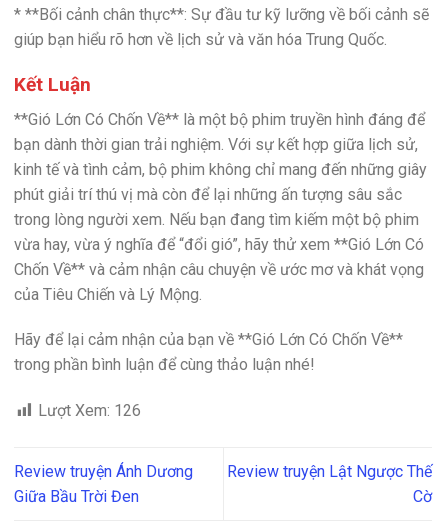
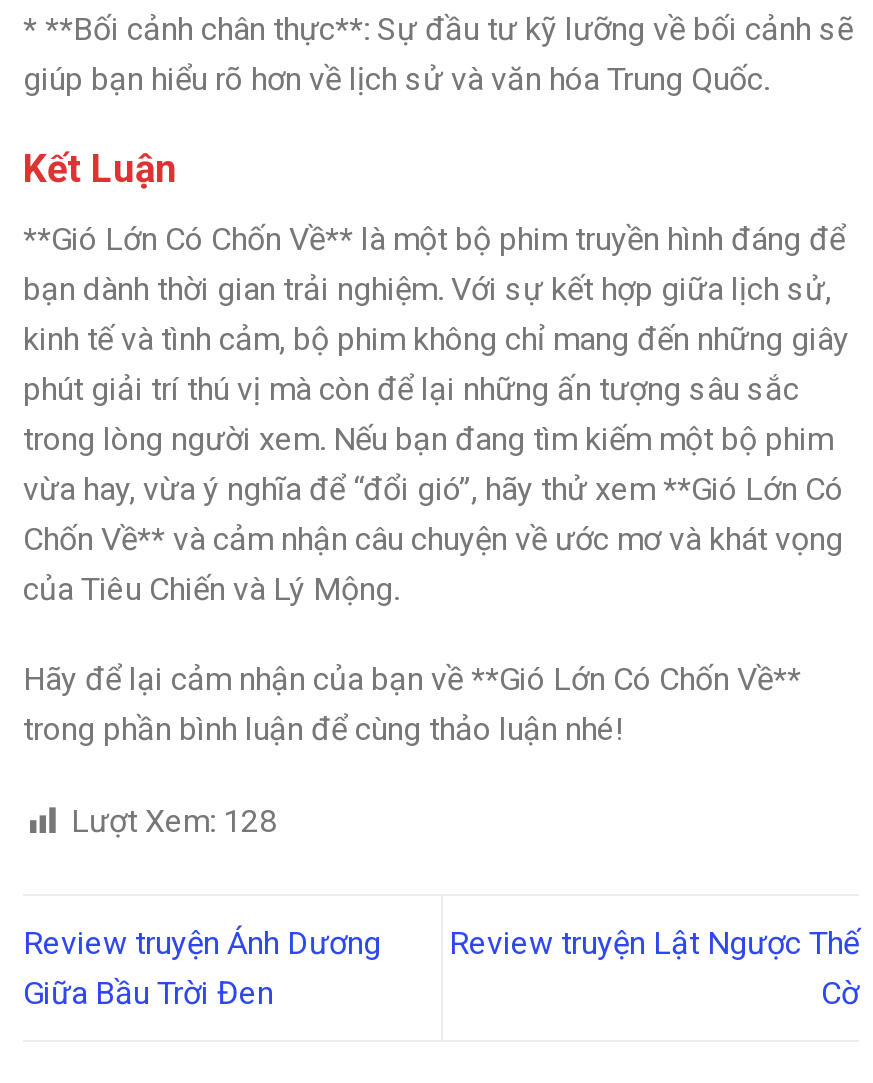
[38,401,141,420] Lượt Xem: 126 -> [71,802,277,840] Lượt Xem: 128

